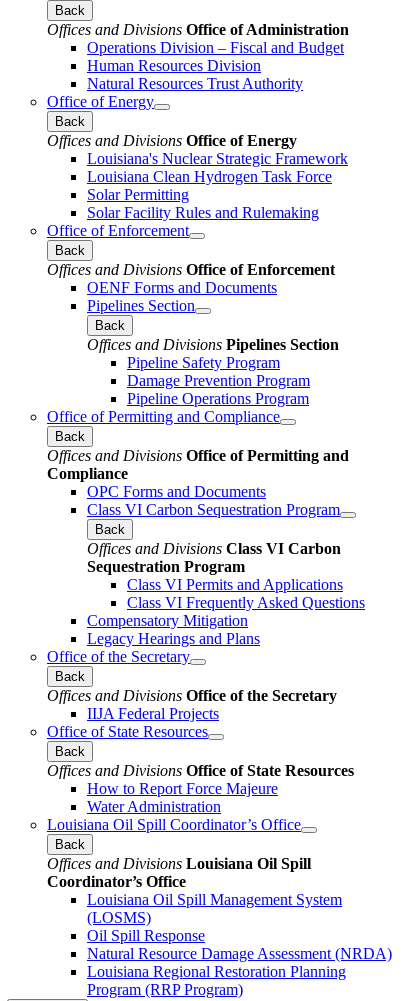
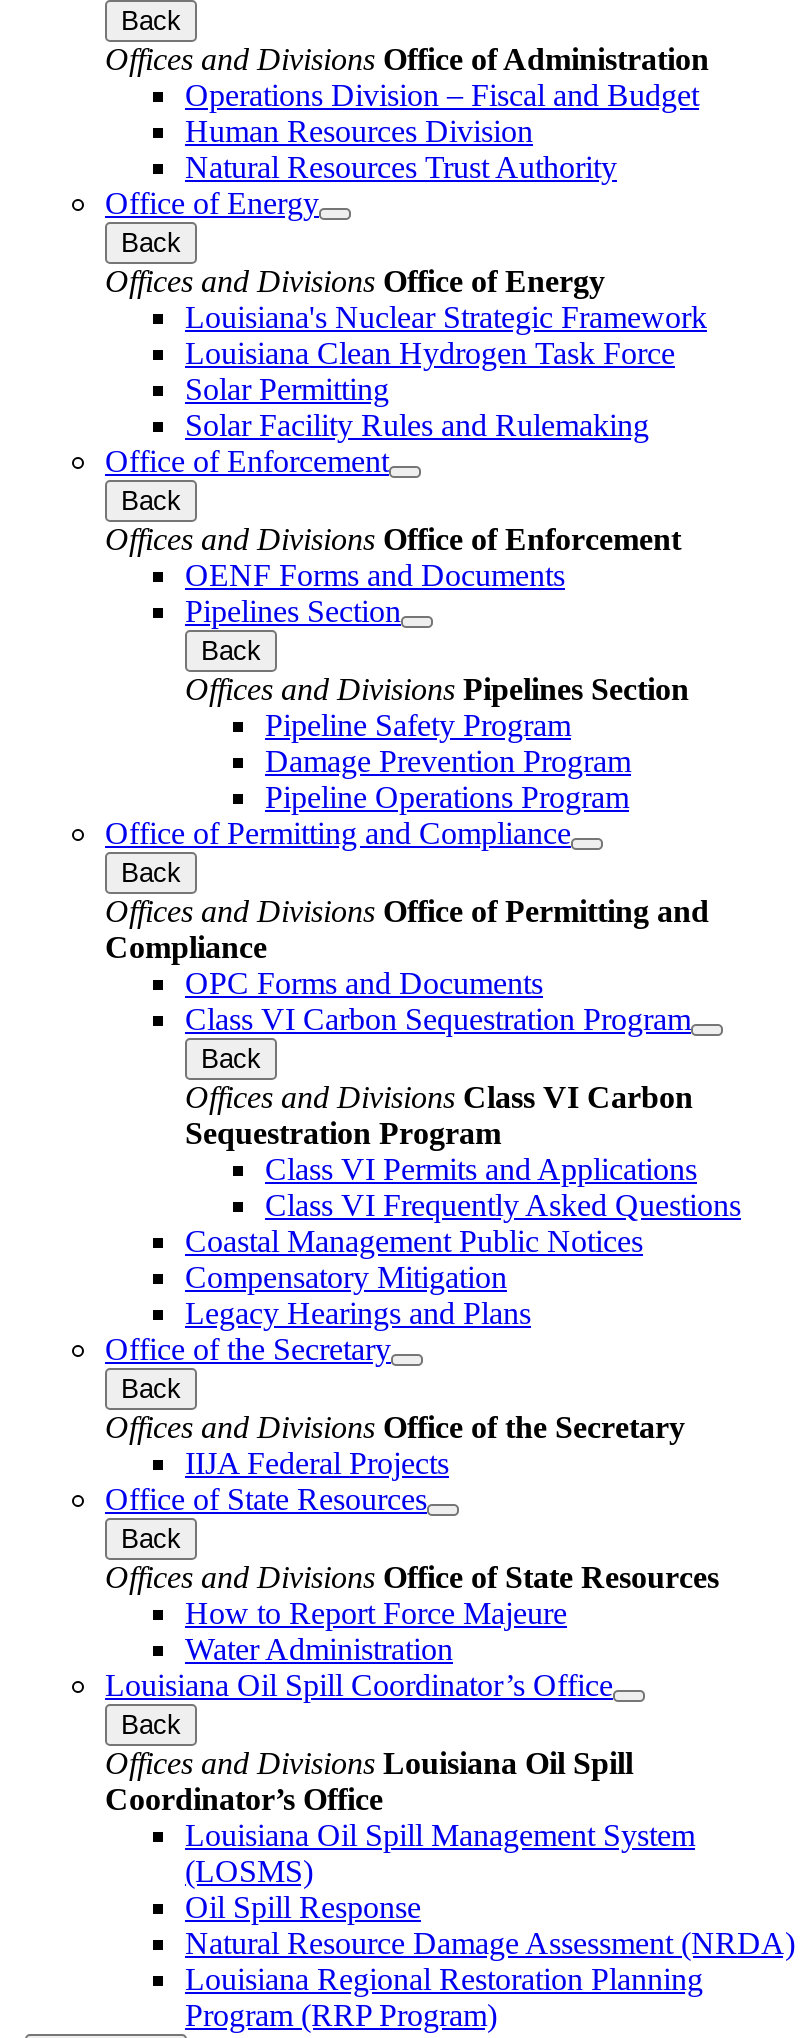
none -> [185,1223,643,1257] Coastal Management Public Notices

